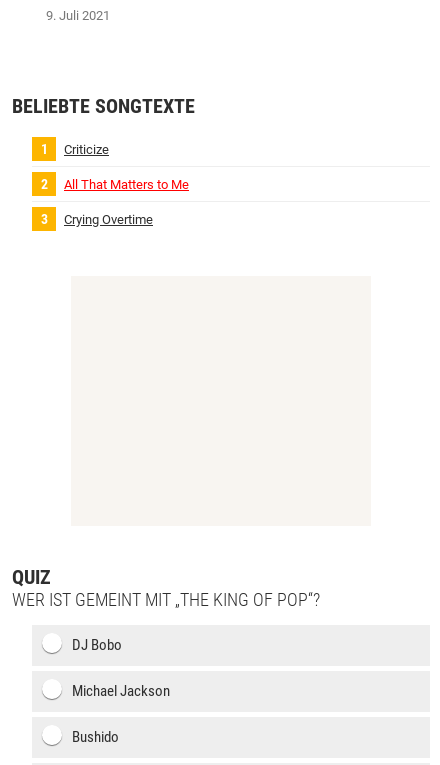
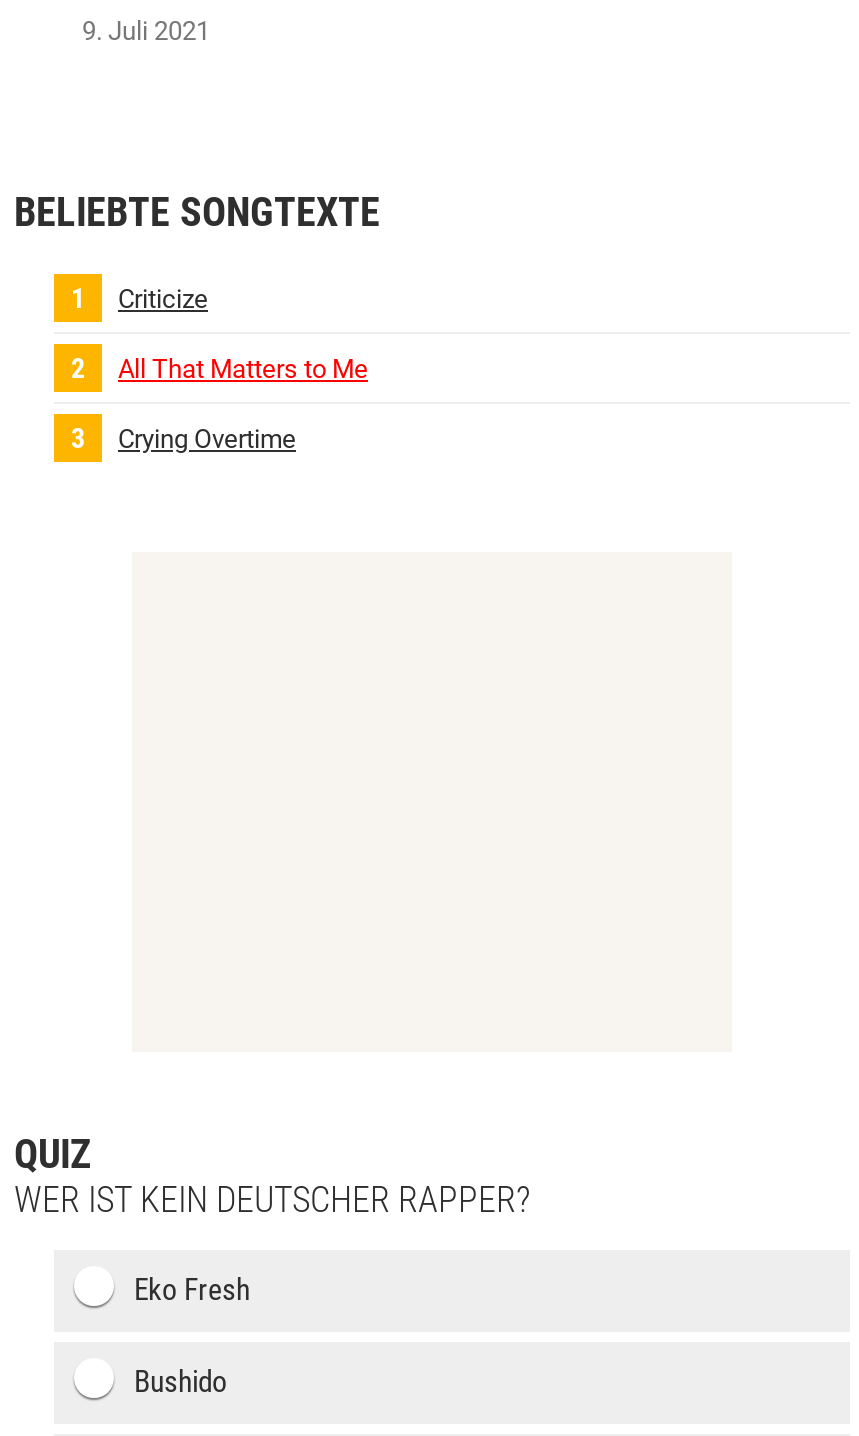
[12,589,320,700] WER IST GEMEINT MIT „THE KING OF POP“? | DJ Bobo | Michael Jackson -> [14,1178,530,1308] WER IST KEIN DEUTSCHER RAPPER? | Eko Fresh

